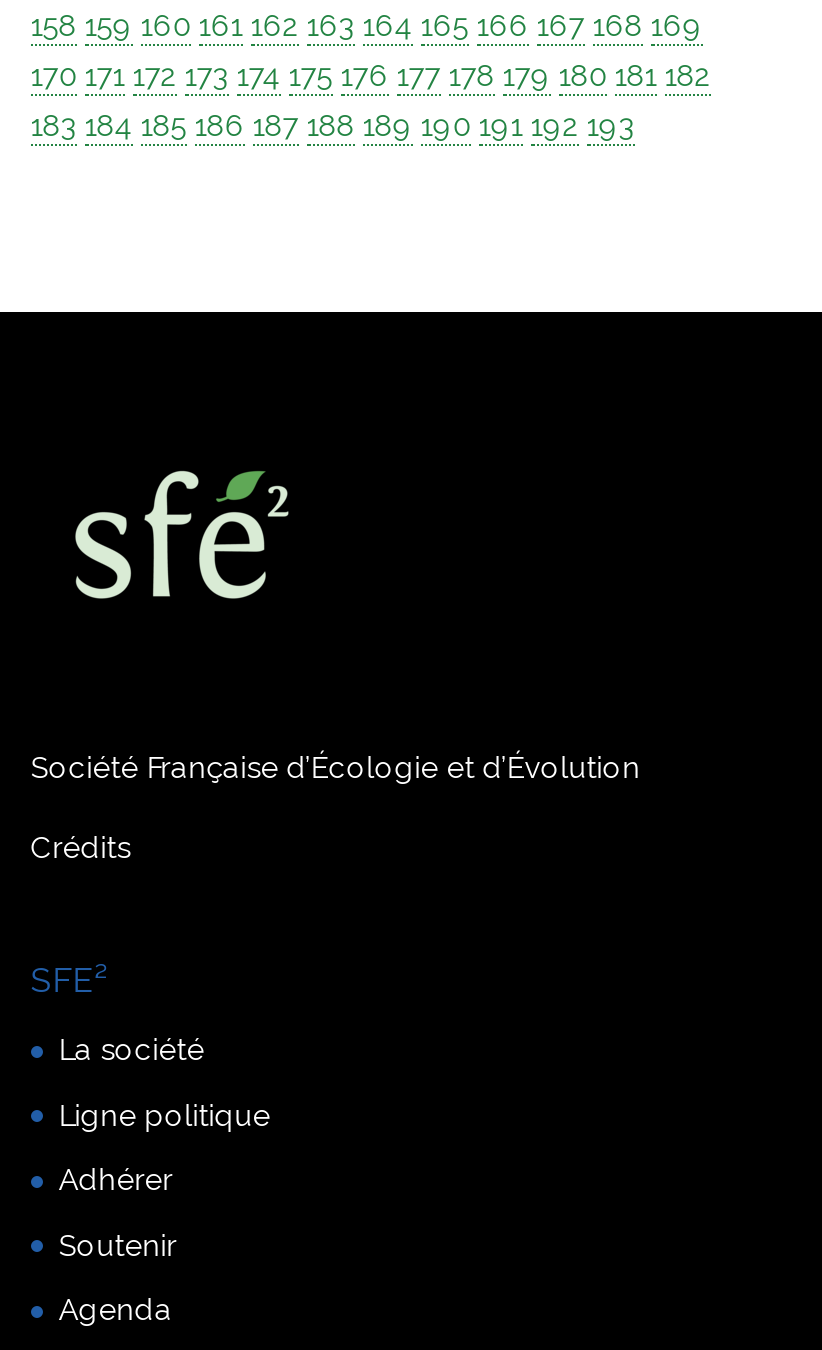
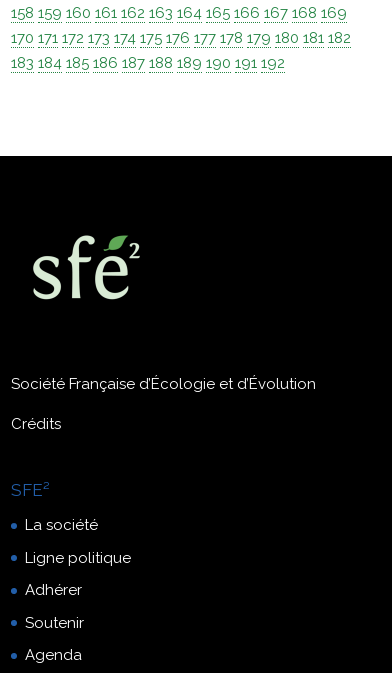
[31,108,635,144] 183 184 185 186 187 188 189 190 191 192 193 -> [11,54,285,72] 183 184 185 186 187 188 189 190 191 192

